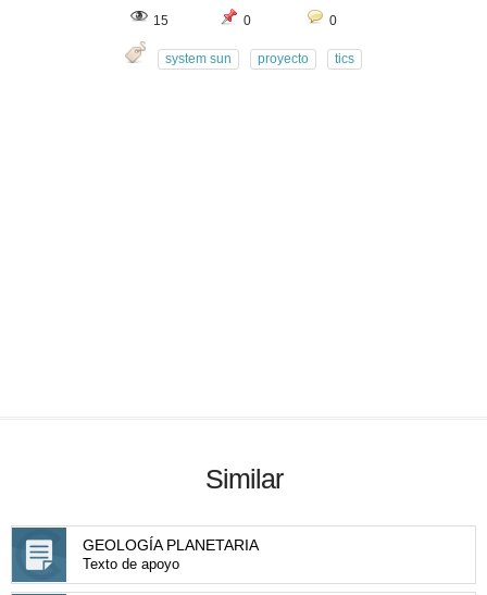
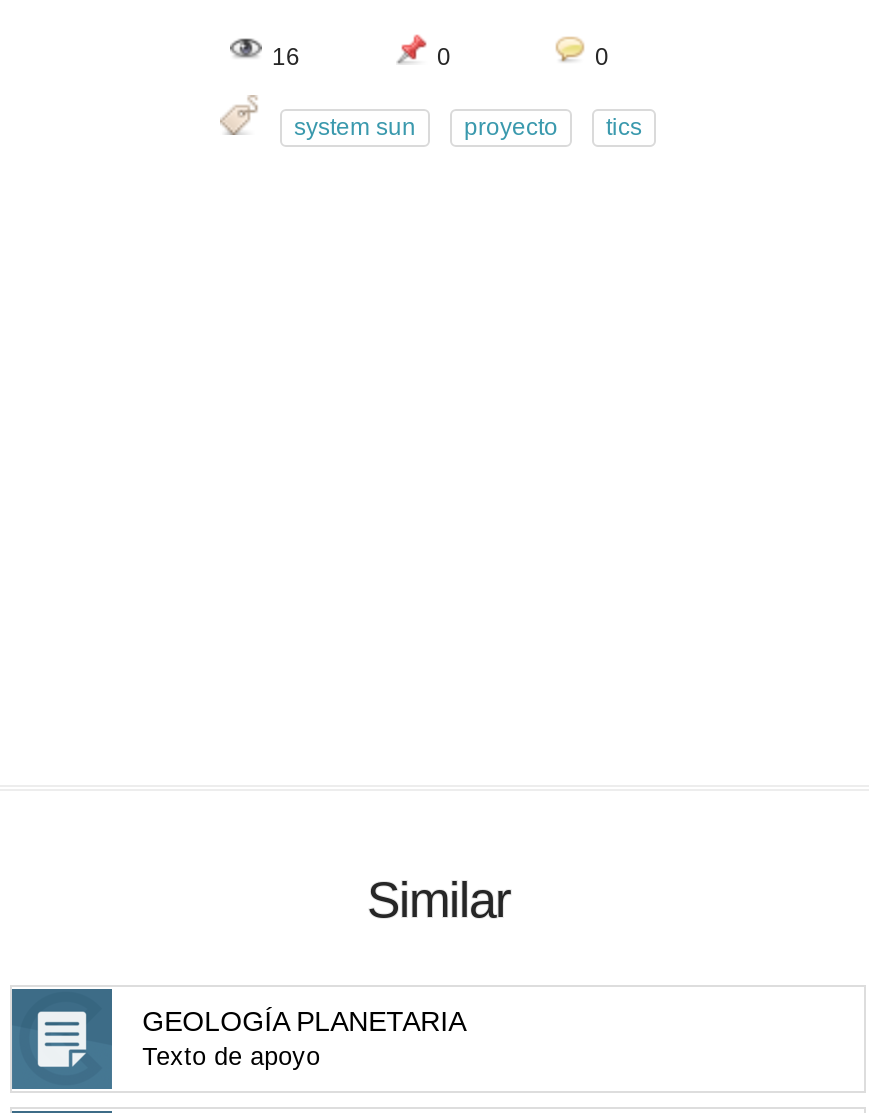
[153,13,168,28] 15 -> [272,43,300,71] 16

